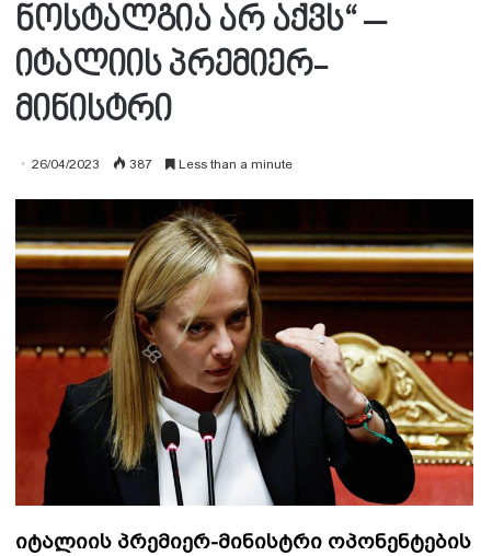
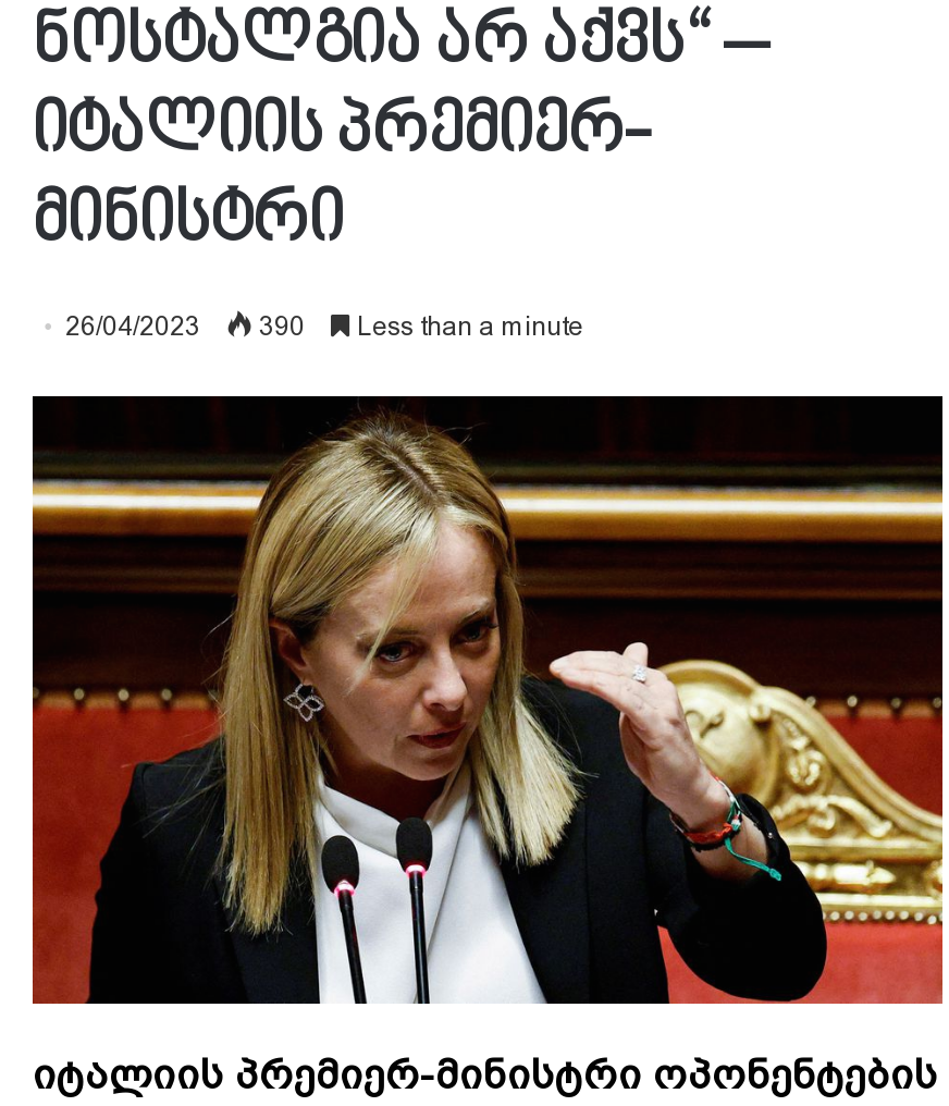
[32,156,293,172] 26/04/2023 387 Less than a minute -> [65,311,583,341] 26/04/2023 390 Less than a minute

